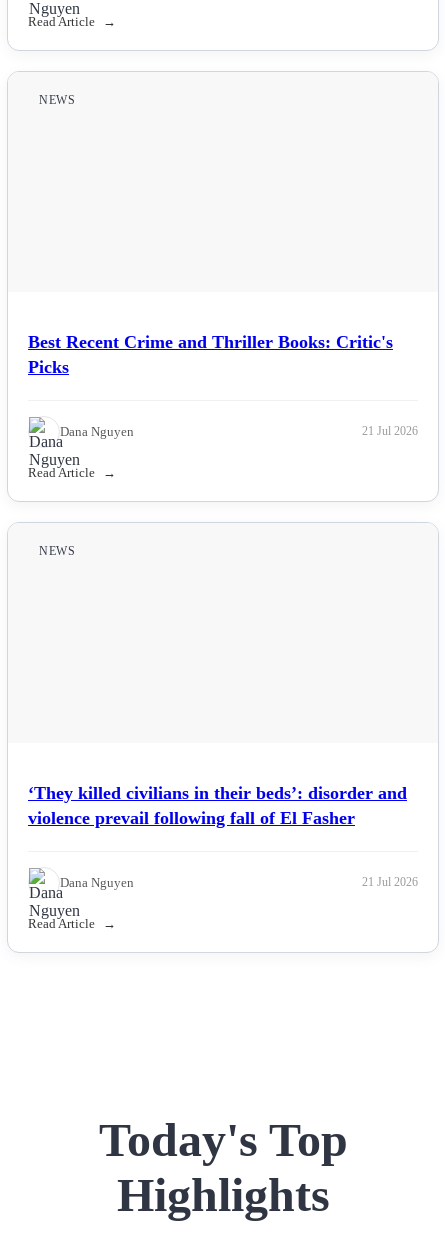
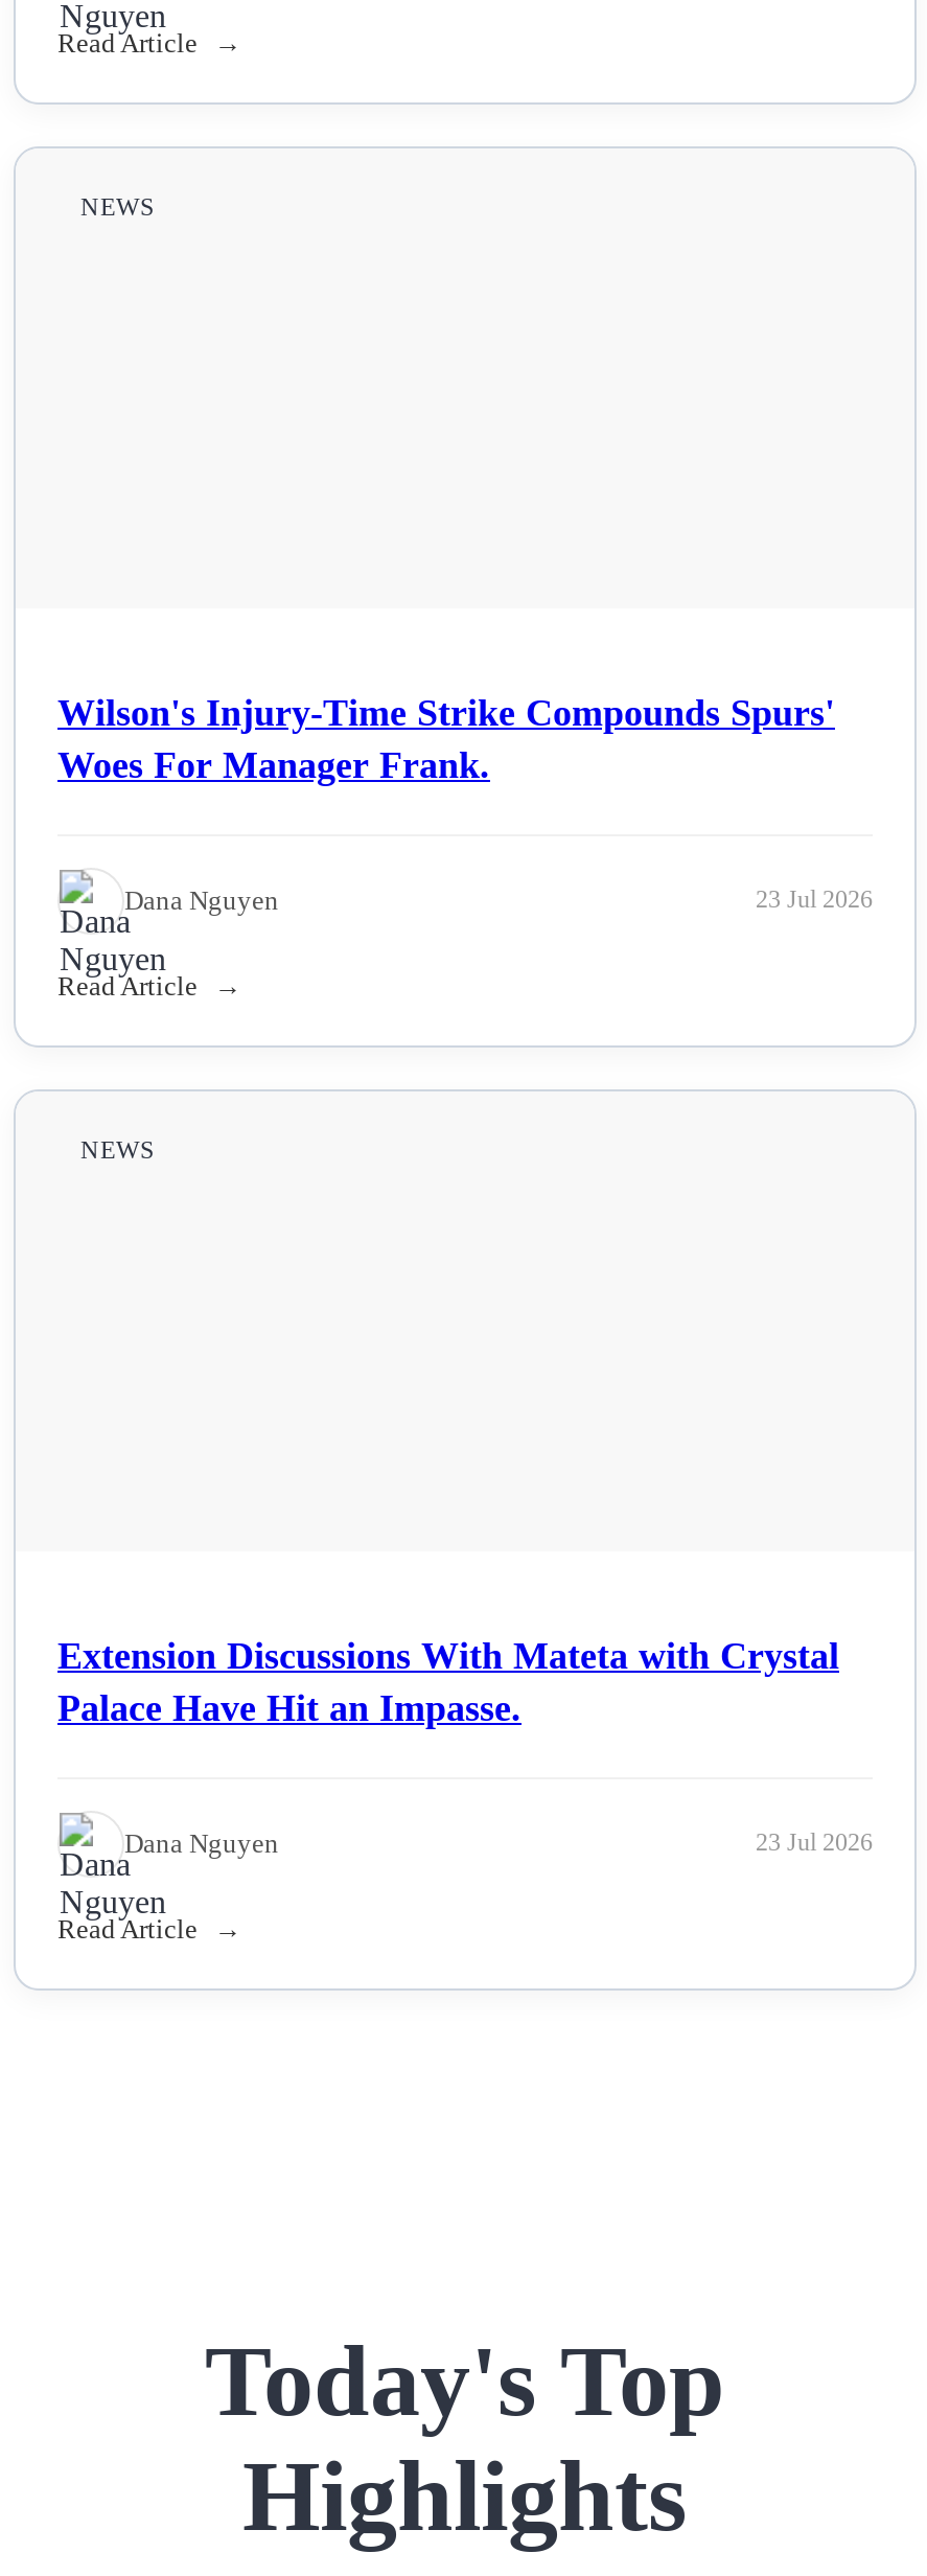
[28,332,393,377] Best Recent Crime and Thriller Books: Critic's | Picks -> [57,691,835,785] Wilson's Injury-Time Strike Compounds Spurs' | Woes For Manager Frank.
[362,424,418,438] 21 Jul 2026 -> [756,885,873,914] 23 Jul 2026
[28,783,407,828] ‘They killed civilians in their beds’: disorder and | violence prevail following fall of El Fasher -> [57,1634,839,1728] Extension Discussions With Mateta with Crystal | Palace Have Hit an Impasse.
[362,875,418,889] 21 Jul 2026 -> [756,1828,873,1857] 23 Jul 2026

